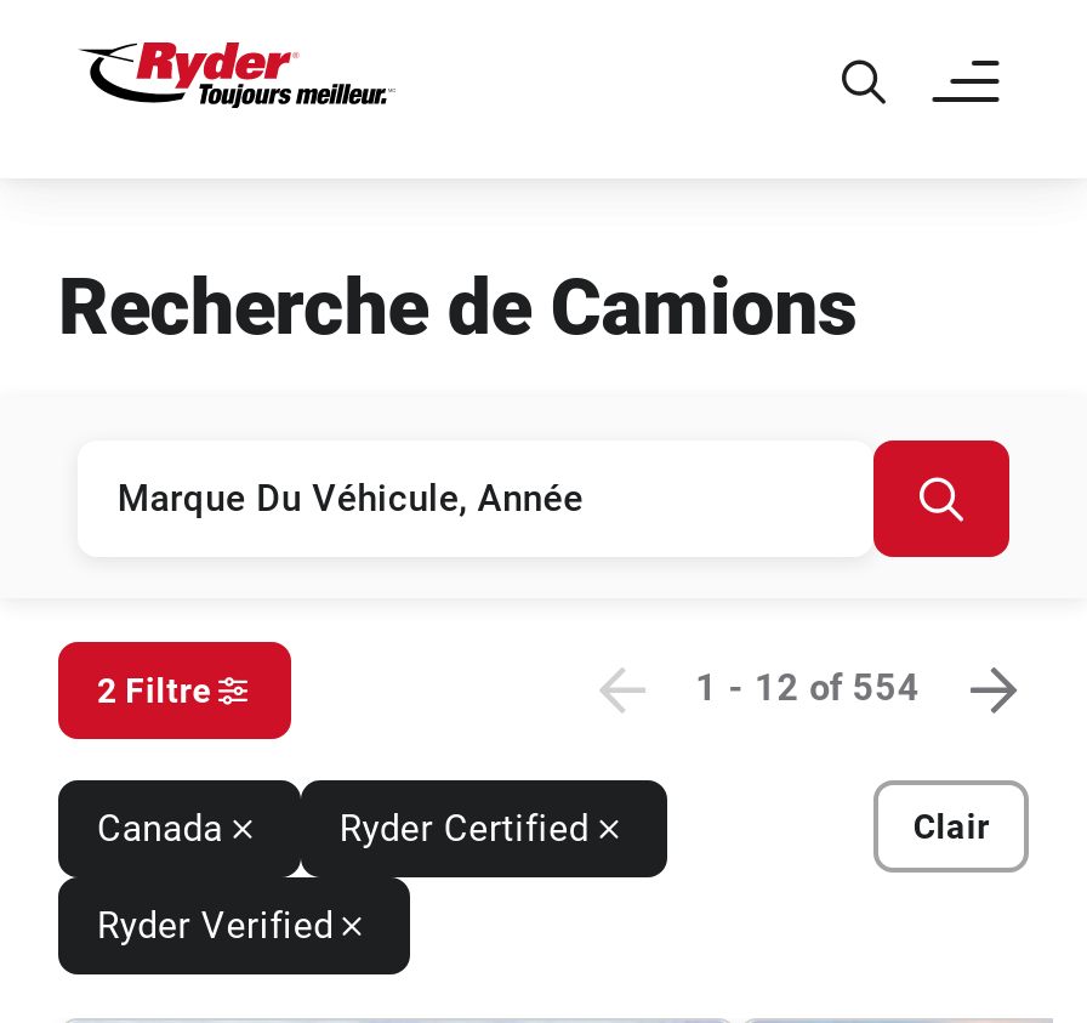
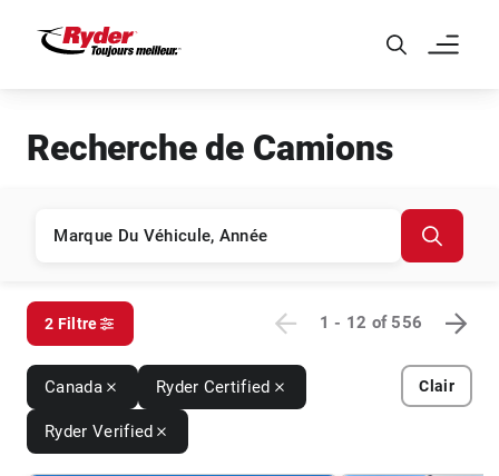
[696,667,920,711] 1 - 12 of 554 -> [319,313,422,333] 1 - 12 of 556

